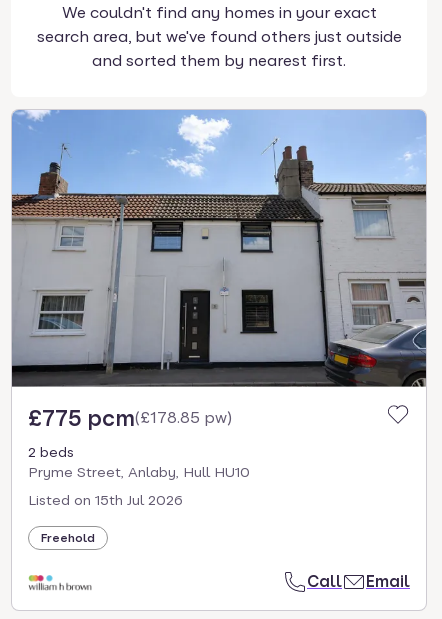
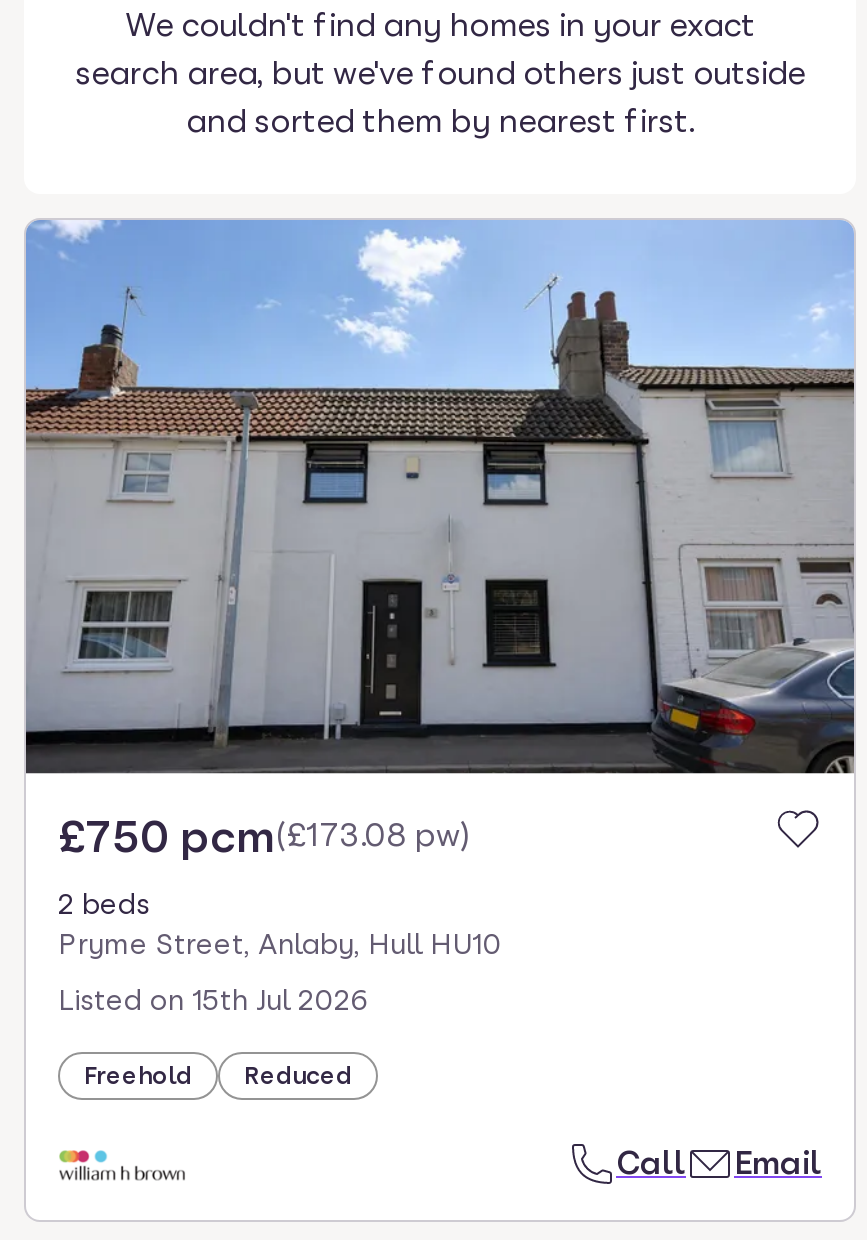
[28,405,232,431] £775 pcm(£178.85 pw) -> [58,811,470,863] £750 pcm(£173.08 pw)
none -> [244,1063,352,1091] Reduced

